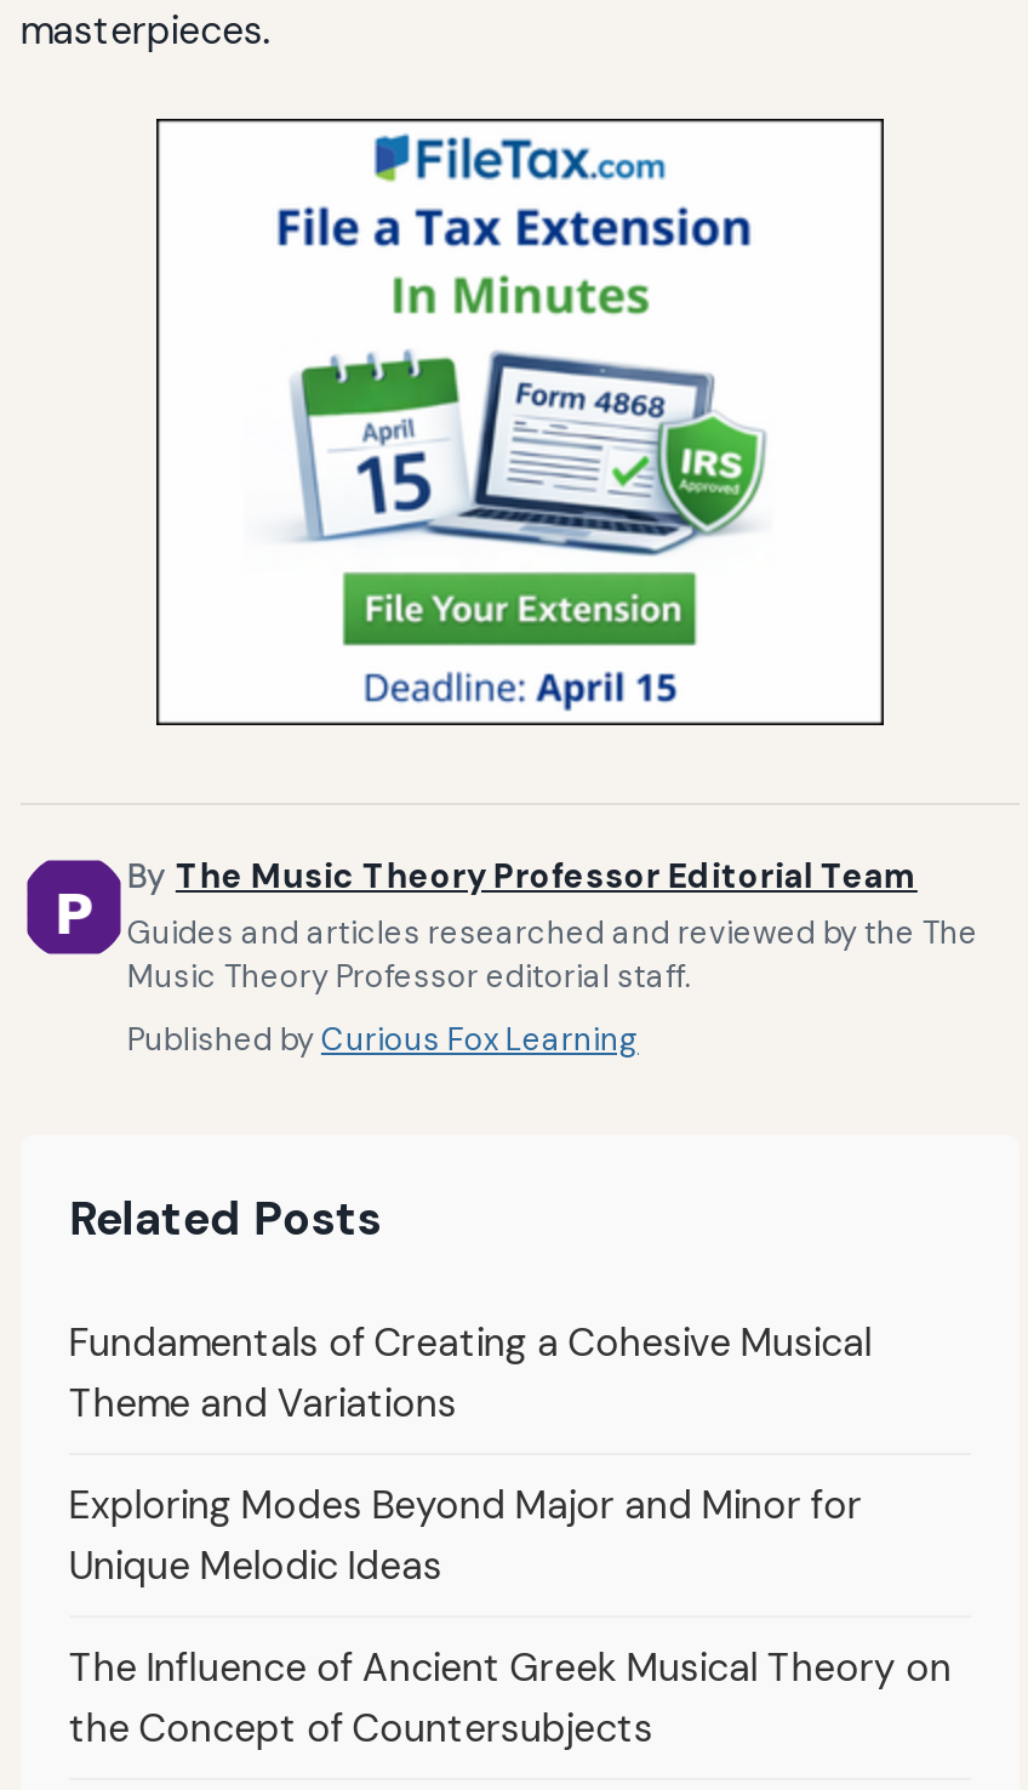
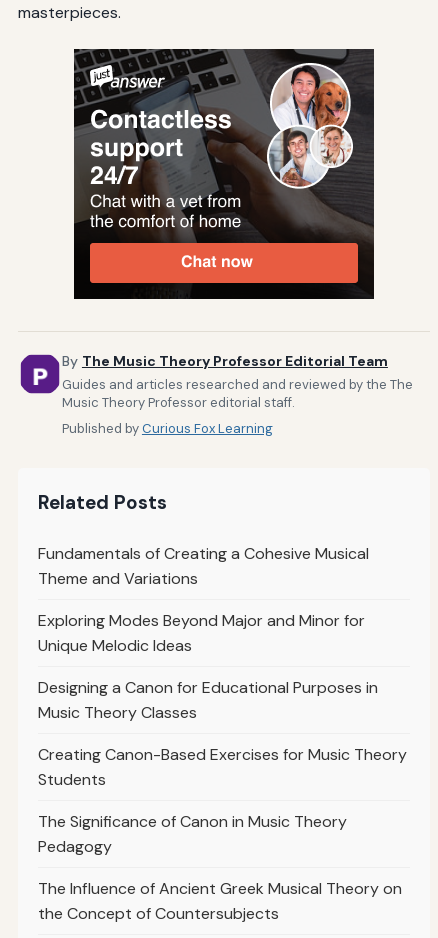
[156,119,884,725] [image] -> [74,49,374,299] [image]
none -> [38,677,407,857] Designing a Canon for Educational Purposes in | Music Theory Classes | Creating Canon-Based Exercises for Music Theory | Students | The Significance of Canon in Music Theory | Pedagogy

